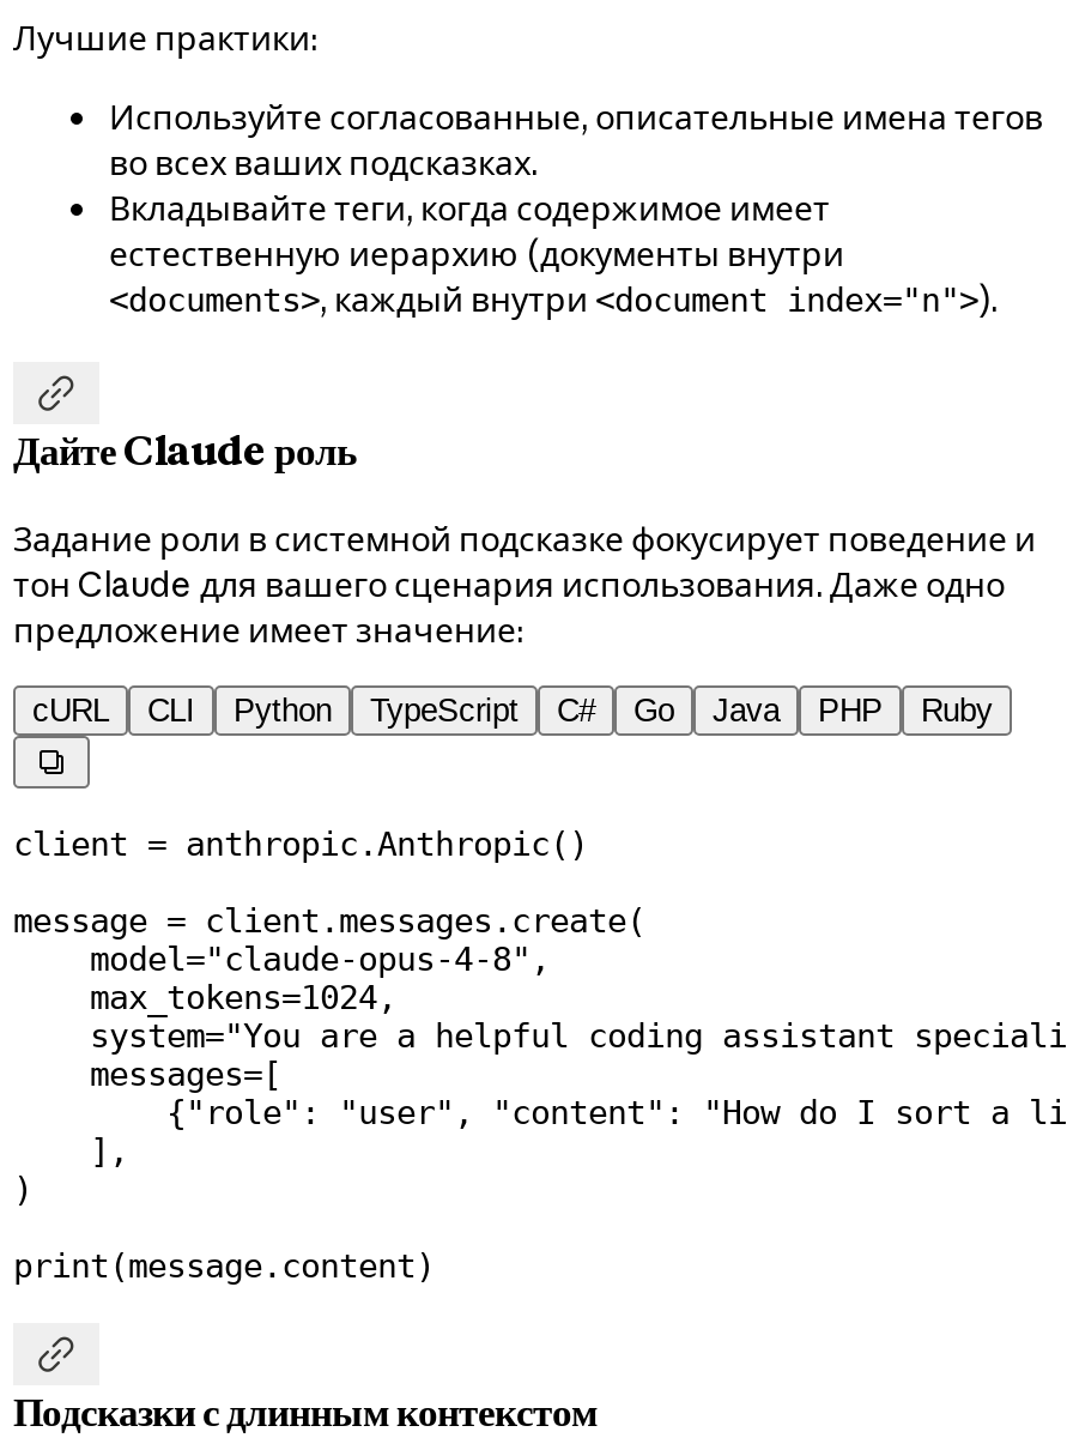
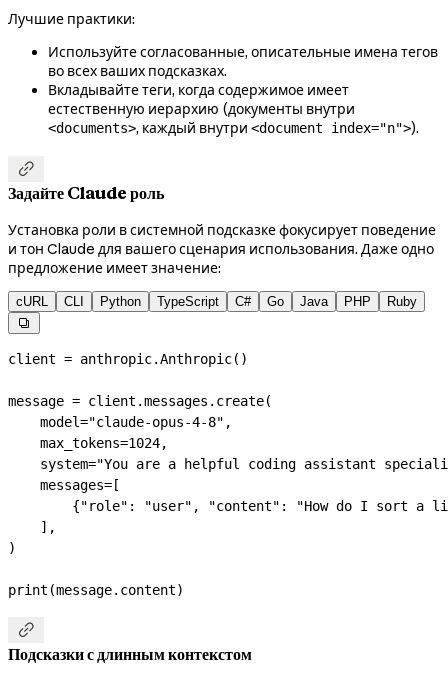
[13,426,356,474] Дайте Claude роль -> [8,183,164,203] Задайте Claude роль
[13,518,1036,607] Задание роли в системной подсказке фокусирует поведение и | тон Claude для вашего сценария использования. Даже одно -> [8,221,436,258] Установка роли в системной подсказке фокусирует поведение | и тон Claude для вашего сценария использования. Даже одно

